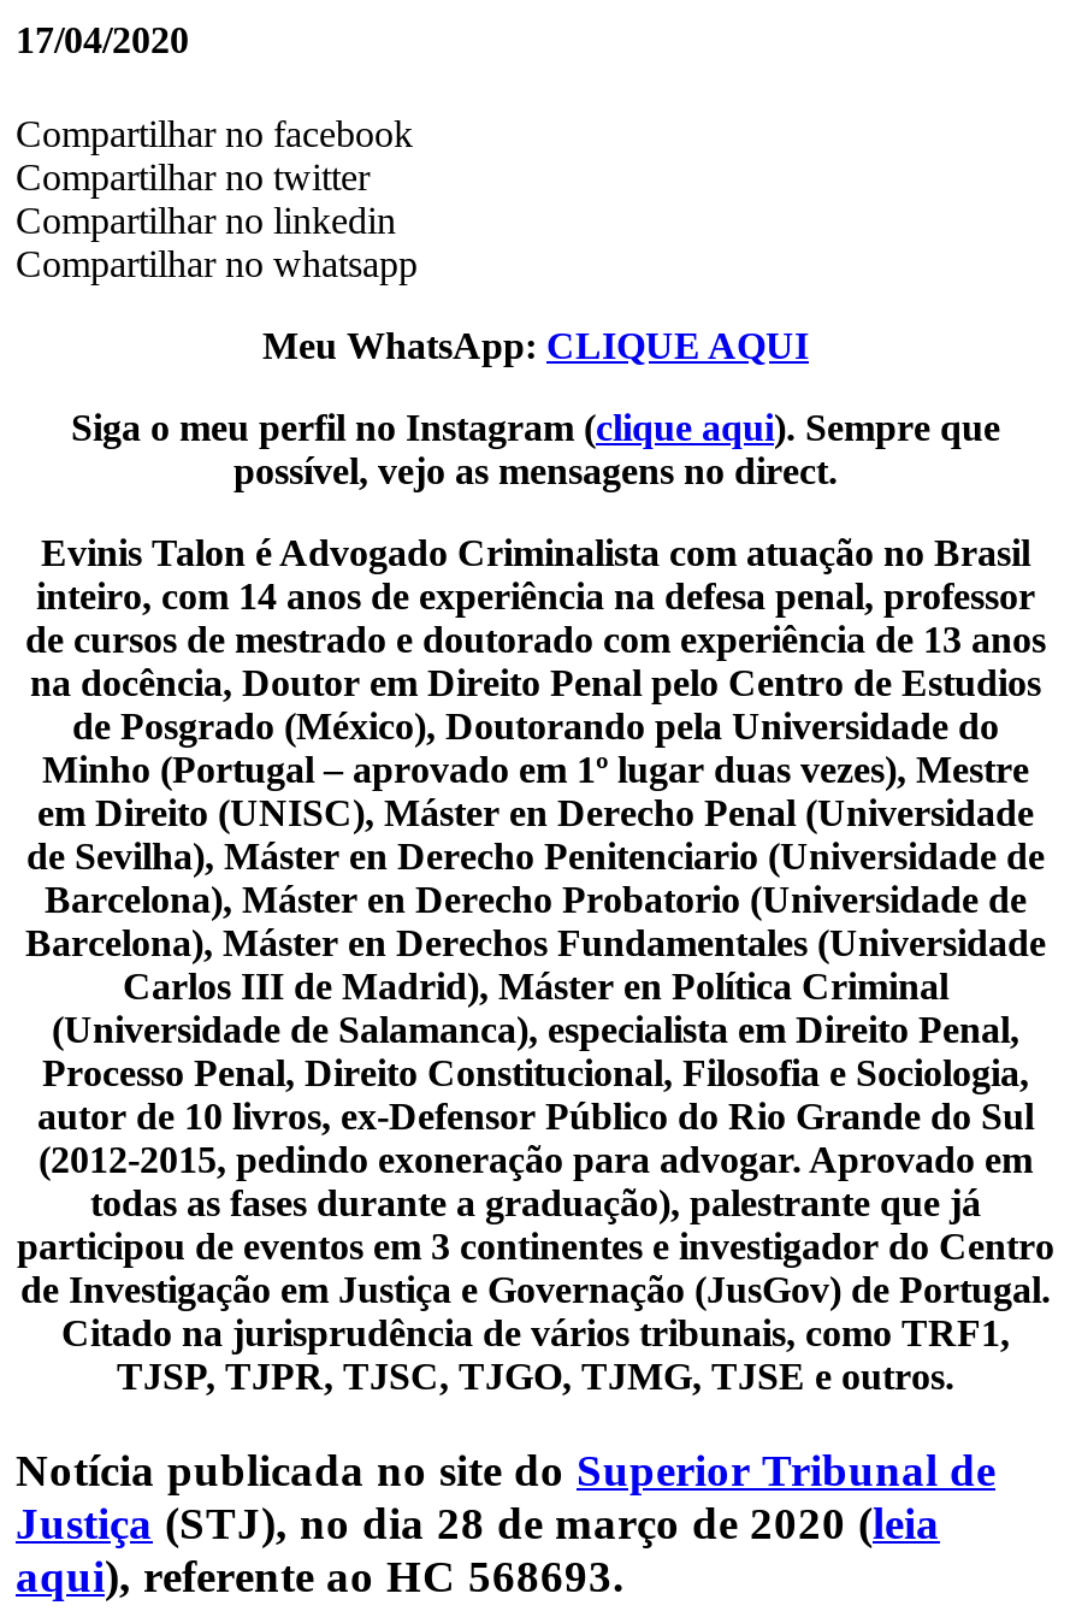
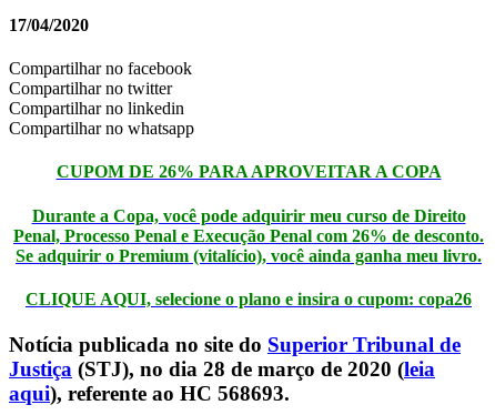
[262,326,809,366] Meu WhatsApp: CLIQUE AQUI -> [56,162,441,181] CUPOM DE 26% PARA APROVEITAR A COPA
[71,407,1000,492] Siga o meu perfil no Instagram (clique aqui). Sempre que | possível, vejo as mensagens no direct. -> [13,206,484,265] Durante a Copa, você pode adquirir meu curso de Direito | Penal, Processo Penal e Execução Penal com 26% de desconto. | Se adquirir o Premium (vitalício), você ainda ganha meu livro.
[17,533,1054,1397] Evinis Talon é Advogado Criminalista com atuação no Brasil | inteiro, com 14 anos de experiência na defesa penal, professor | de cursos de mestrado e doutorado com experiência de 13 anos | na docência, Doutor em Direito Penal pelo Centro de Estudios | de Posgrado (México), Doutorando pela Universidade do | Minho (Portugal – aprovado em 1º lugar duas vezes), Mestre | em Direito (UNISC), Máster en Derecho Penal (Universidade | de Sevilha), Máster en Derecho Penitenciario (Universidade de | Barcelona), Máster en Derecho Probatorio (Universidade de | Barcelona), Máster en Derechos Fundamentales (Universidade | Carlos III de Madrid), Máster en Política Criminal | (Universidade de Salamanca), especialista em Direito Penal, | Processo Penal, Direito Constitucional, Filosofia e Sociologia, | autor de 10 livros, ex-Defensor Público do Rio Grande do Sul | (2012-2015, pedindo exoneração para advogar. Aprovado em | todas as fases durante a graduação), palestrante que já | participou de eventos em 3 continentes e investigador do Centro | de Investigação em Justiça e Governação (JusGov) de Portugal. | Citado na jurisprudência de vários tribunais, como TRF1, | TJSP, TJPR, TJSC, TJGO, TJMG, TJSE e outros. -> [26,290,472,308] CLIQUE AQUI, selecione o plano e insira o cupom: copa26

